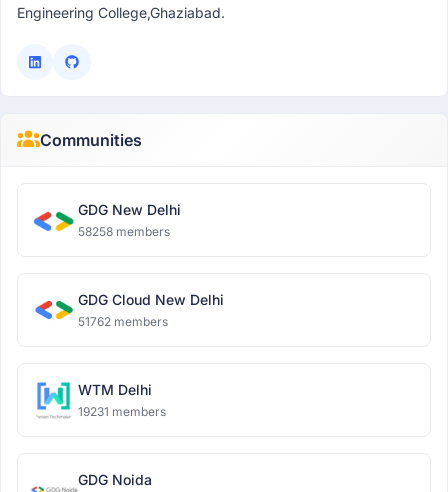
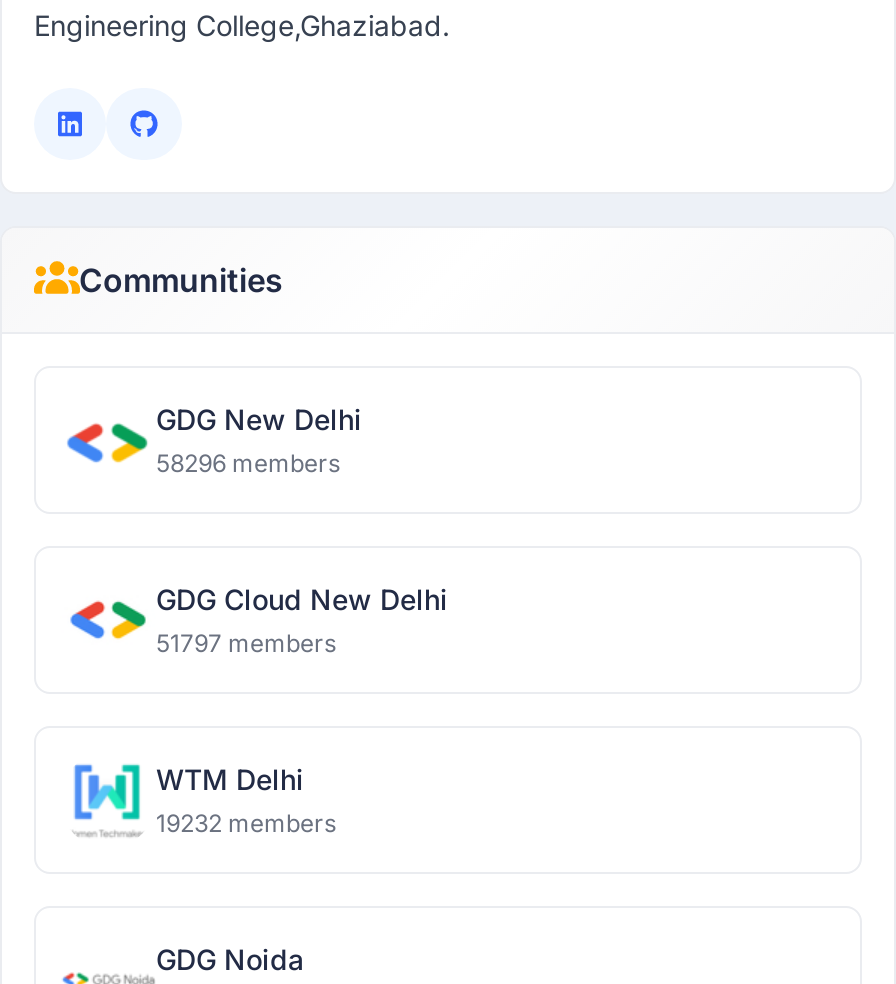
[78,224,170,239] 58258 members -> [156,448,340,478] 58296 members
[78,314,168,329] 51762 members -> [156,628,336,658] 51797 members
[78,404,166,419] 19231 members -> [156,808,336,838] 19232 members

